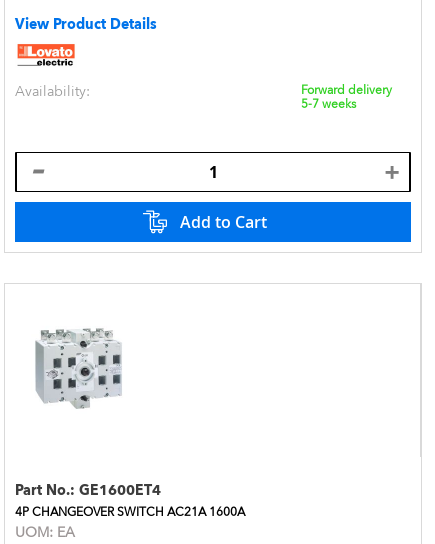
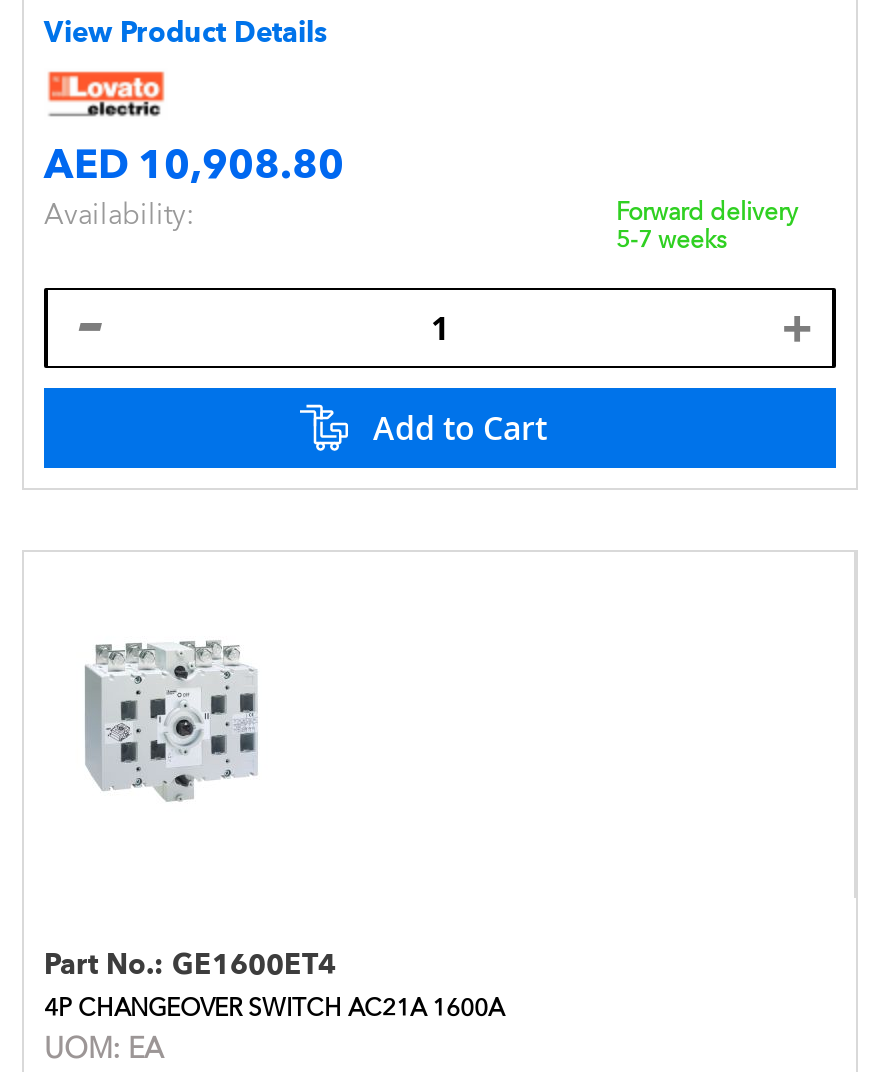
none -> [44,140,344,188] AED 10,908.80
moved [15,83,392,111] -> [44,198,798,254]: Availability: | Forward delivery | 5-7 weeks

